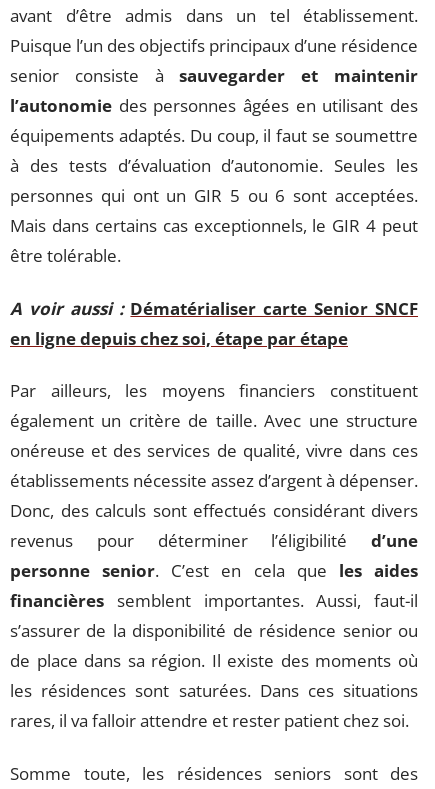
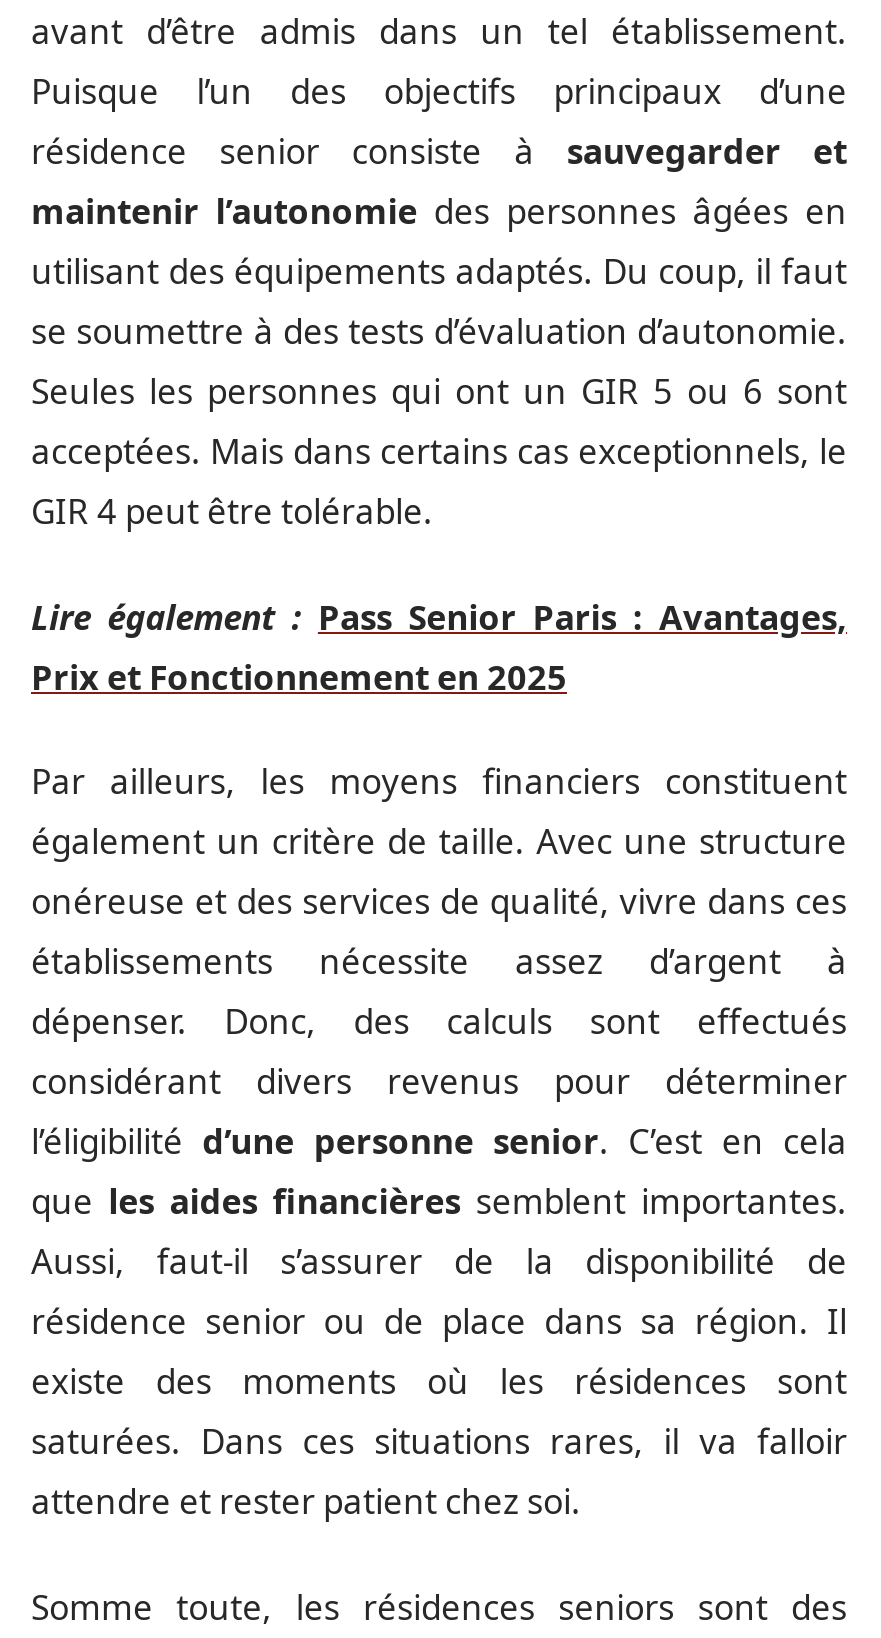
[10,296,418,349] A voir aussi : Dématérialiser carte Senior SNCF | en ligne depuis chez soi, étape par étape -> [31,593,847,699] Lire également : Pass Senior Paris : Avantages, | Prix et Fonctionnement en 2025

